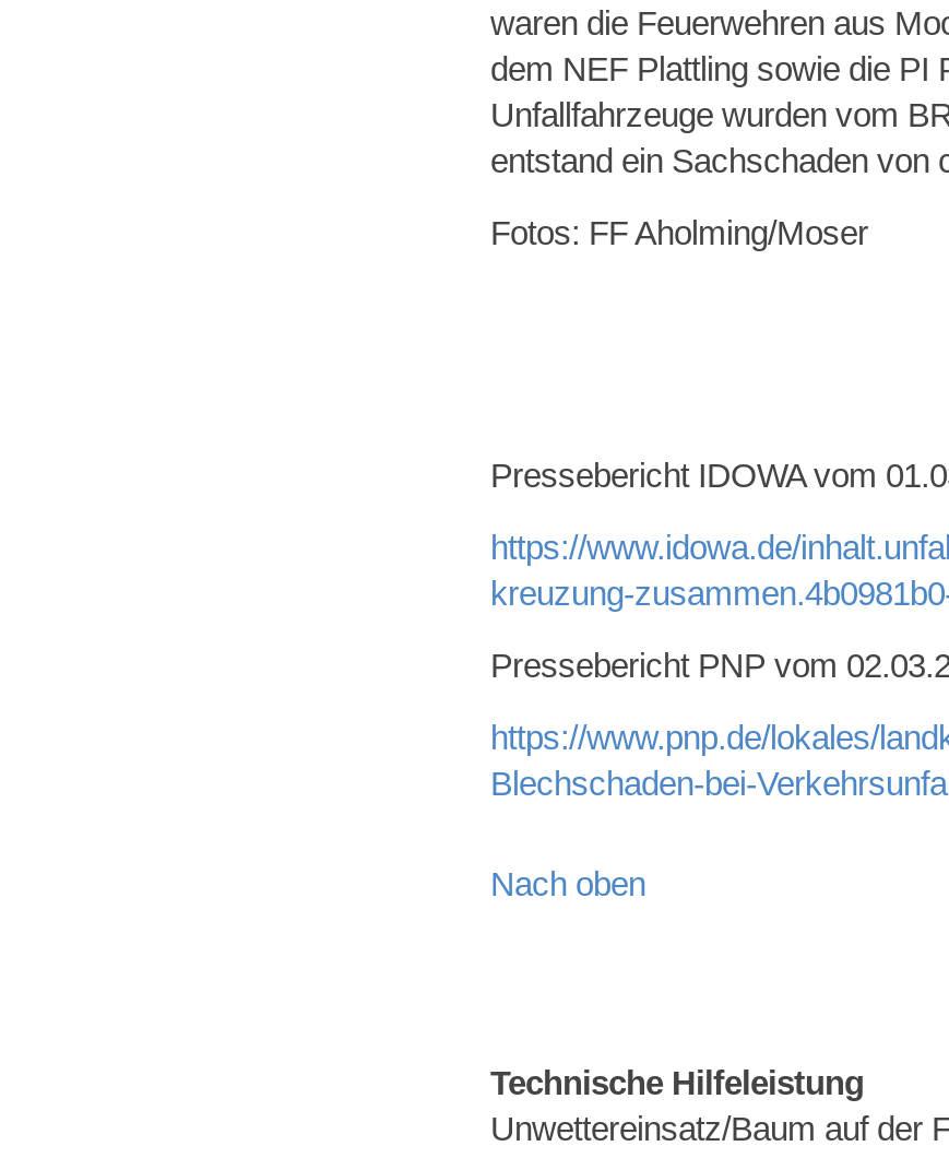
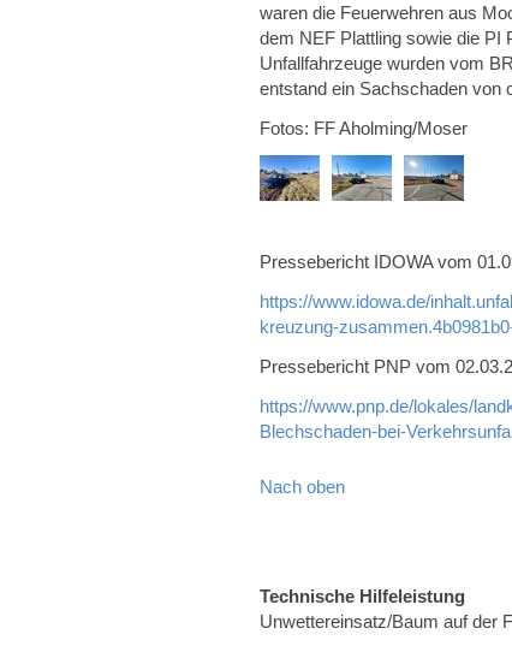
none -> [258,154,321,202] [image]
none -> [331,154,393,202] [image]
none -> [403,154,465,202] [image]

